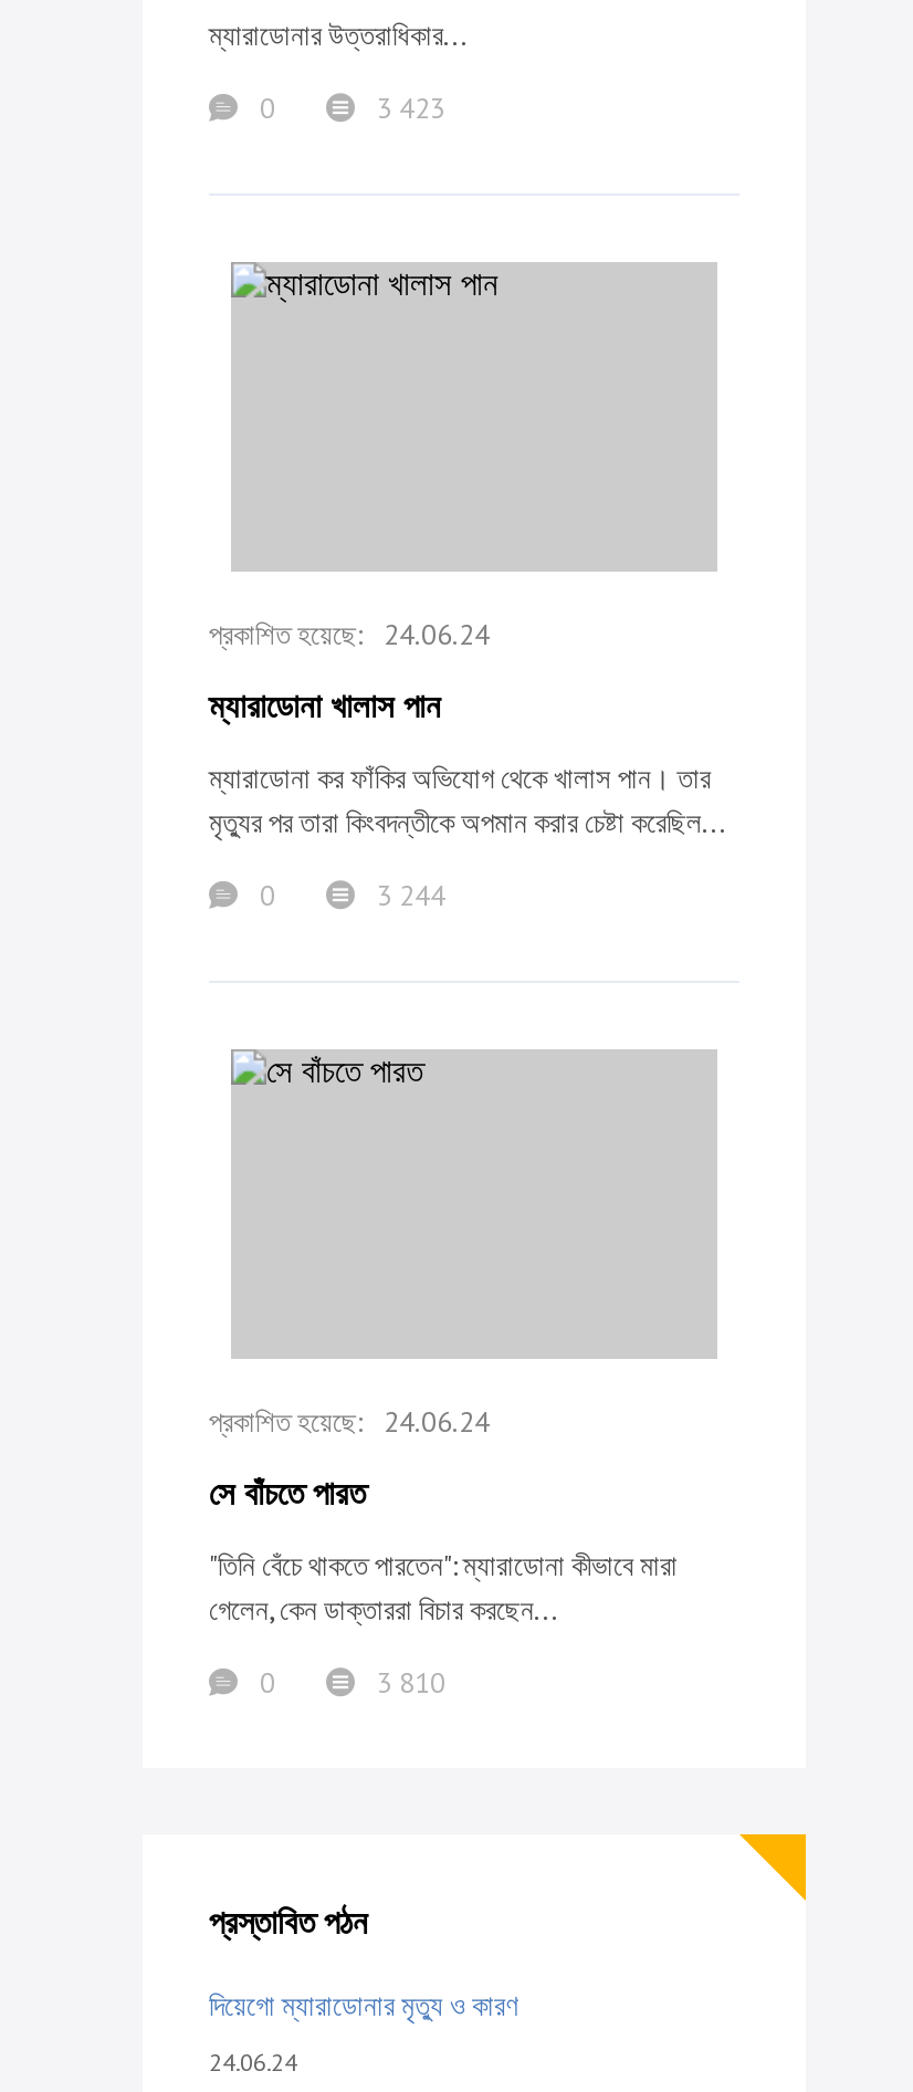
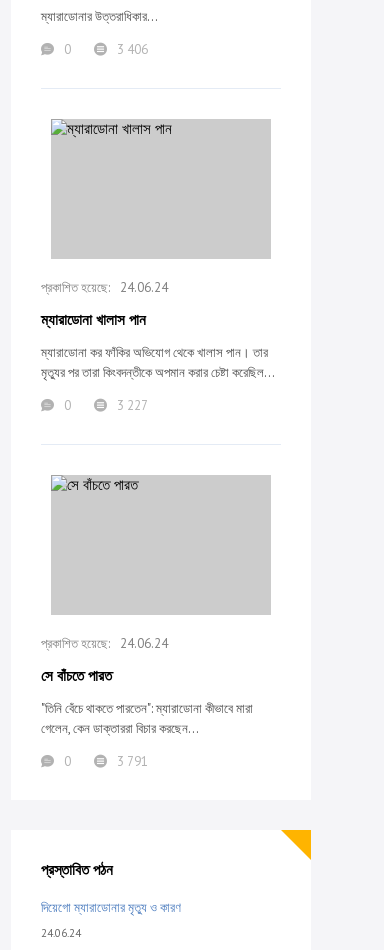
[377,90,445,127] 3 423 -> [117,41,148,58] 3 406
[377,877,445,914] 3 244 -> [117,397,148,414] 3 227
[377,1664,445,1702] 3 810 -> [117,753,148,770] 3 791

